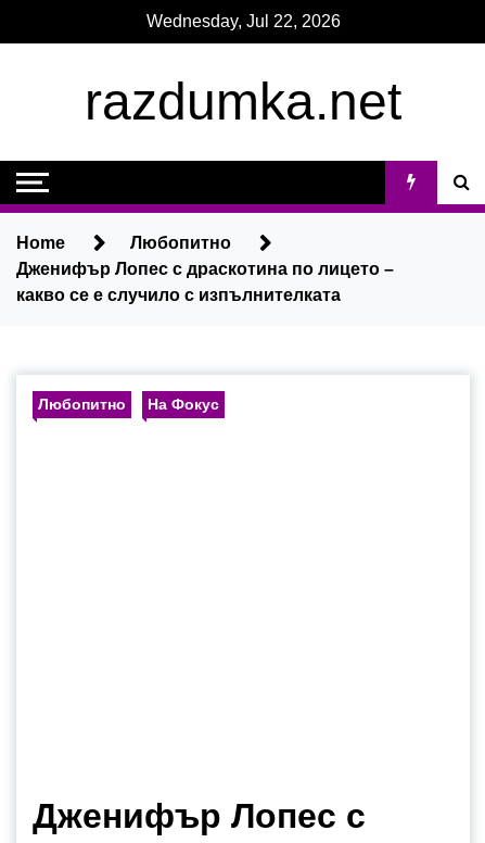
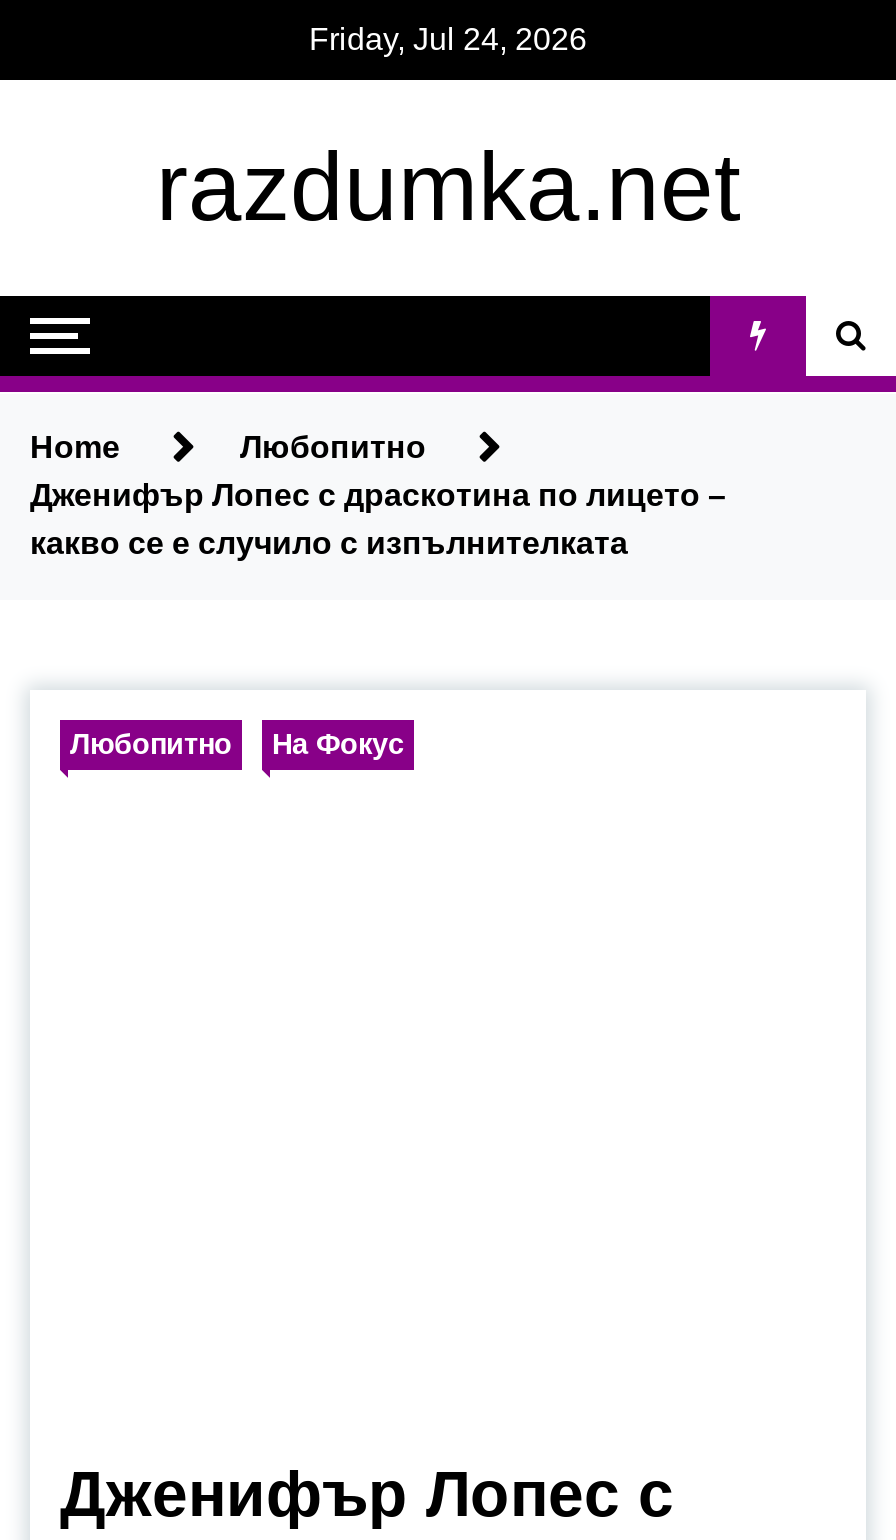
[146,12,340,30] Wednesday, Jul 22, 2026 -> [309,22,587,56] Friday, Jul 24, 2026

